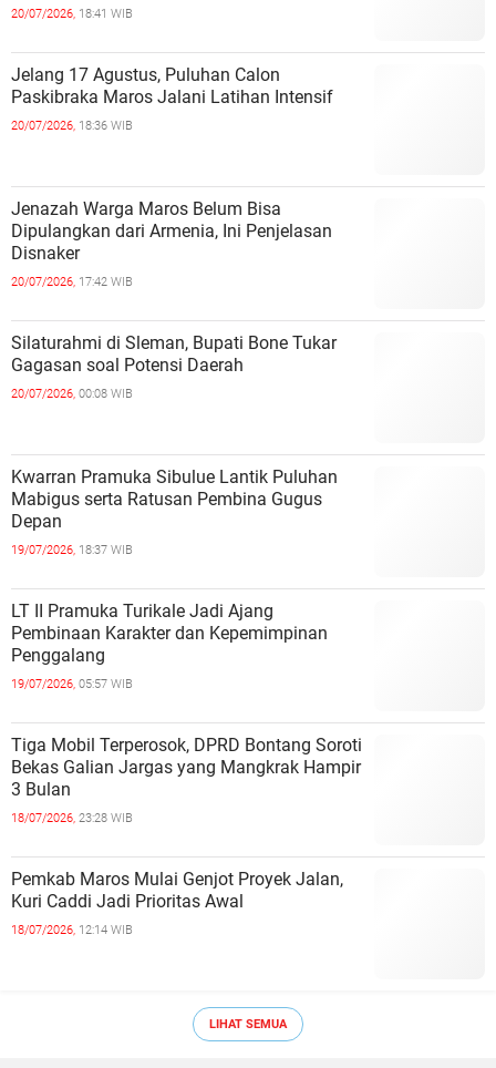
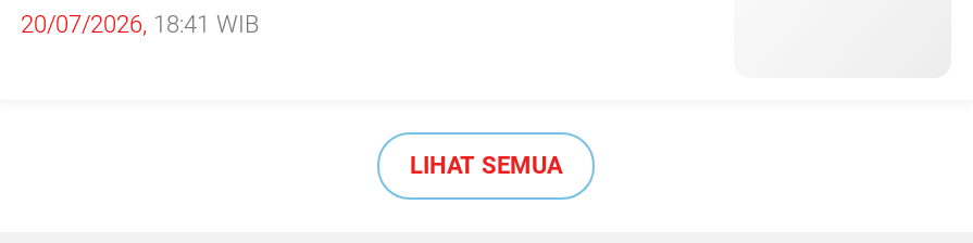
[11,64,333,133] Jelang 17 Agustus, Puluhan Calon | Paskibraka Maros Jalani Latihan Intensif | 20/07/2026, 18:36 WIB -> none
[11,199,337,401] Jenazah Warga Maros Belum Bisa | Dipulangkan dari Armenia, Ini Penjelasan | Disnaker | 20/07/2026, 17:42 WIB | Silaturahmi di Sleman, Bupati Bone Tukar | Gagasan soal Potensi Daerah | 20/07/2026, 00:08 WIB -> none
[11,467,362,937] Kwarran Pramuka Sibulue Lantik Puluhan | Mabigus serta Ratusan Pembina Gugus | Depan | 19/07/2026, 18:37 WIB | LT II Pramuka Turikale Jadi Ajang | Pembinaan Karakter dan Kepemimpinan | Penggalang | 19/07/2026, 05:57 WIB | Tiga Mobil Terperosok, DPRD Bontang Soroti | Bekas Galian Jargas yang Mangkrak Hampir | 3 Bulan | 18/07/2026, 23:28 WIB | Pemkab Maros Mulai Genjot Proyek Jalan, | Kuri Caddi Jadi Prioritas Awal | 18/07/2026, 12:14 WIB -> none

